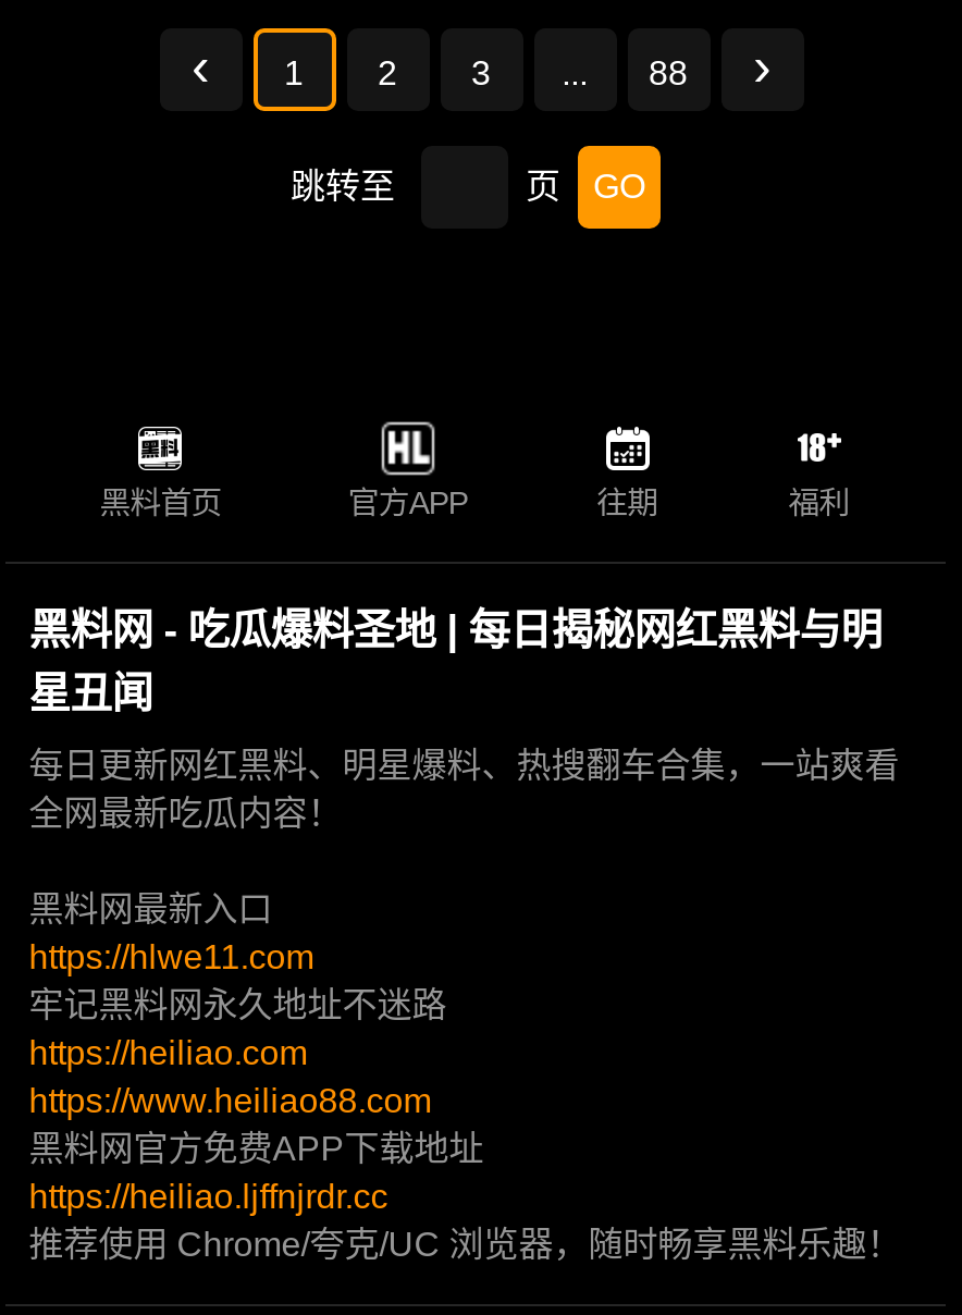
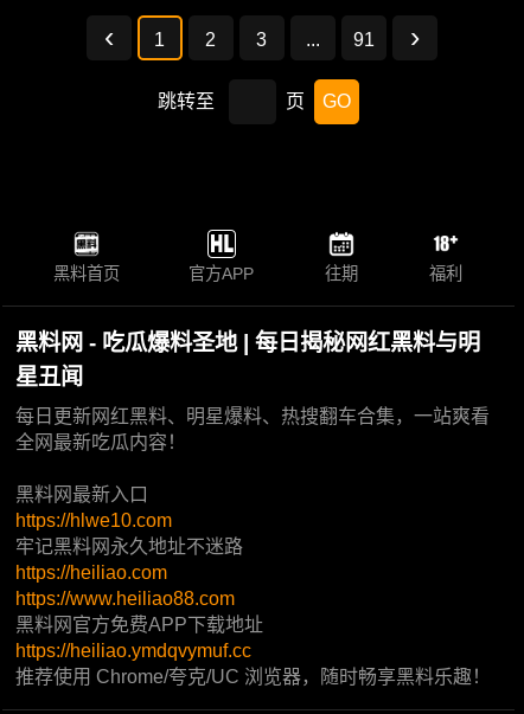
[649,55,688,92] 88 -> [353,30,374,50] 91
[29,939,314,976] https://hlwe11.com -> [15,511,172,531] https://hlwe10.com
[29,1179,388,1216] https://heiliao.ljffnjrdr.cc -> [15,641,251,661] https://heiliao.ymdqvymuf.cc

